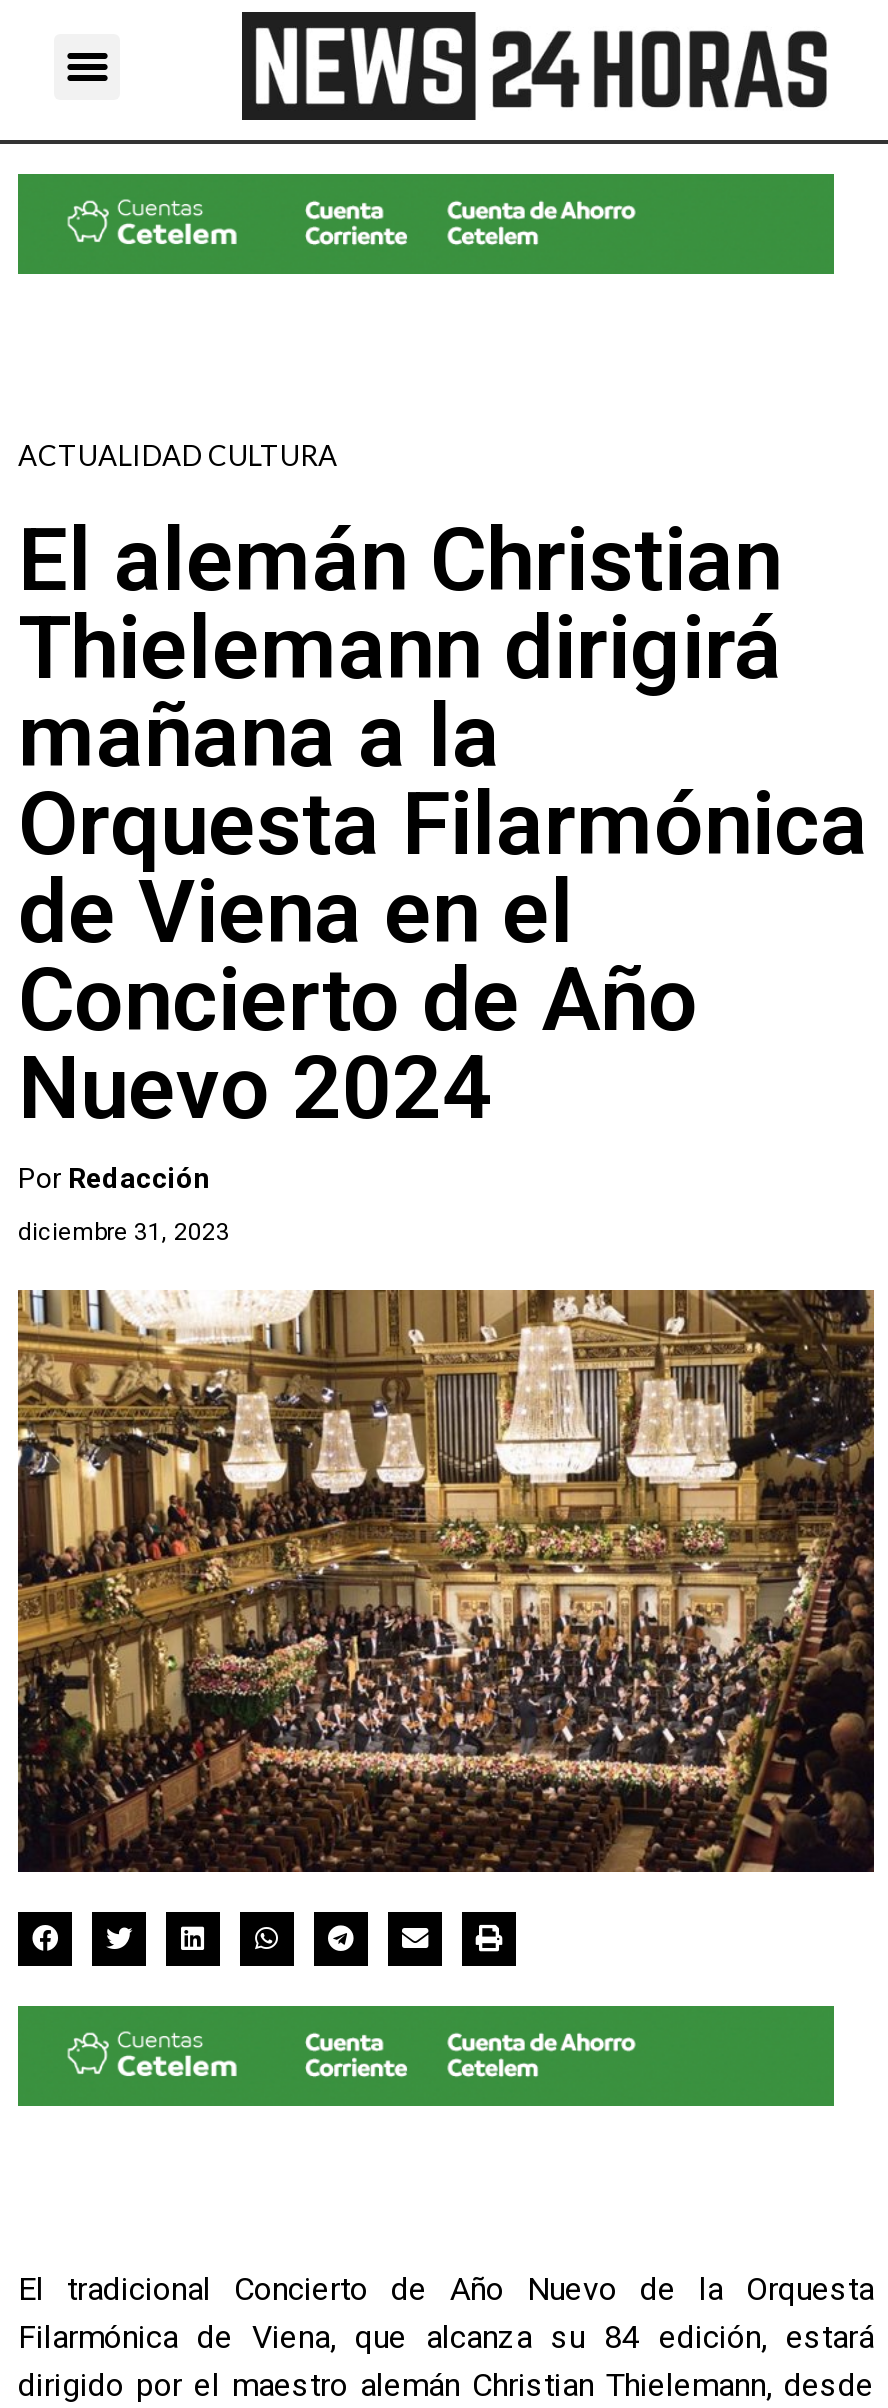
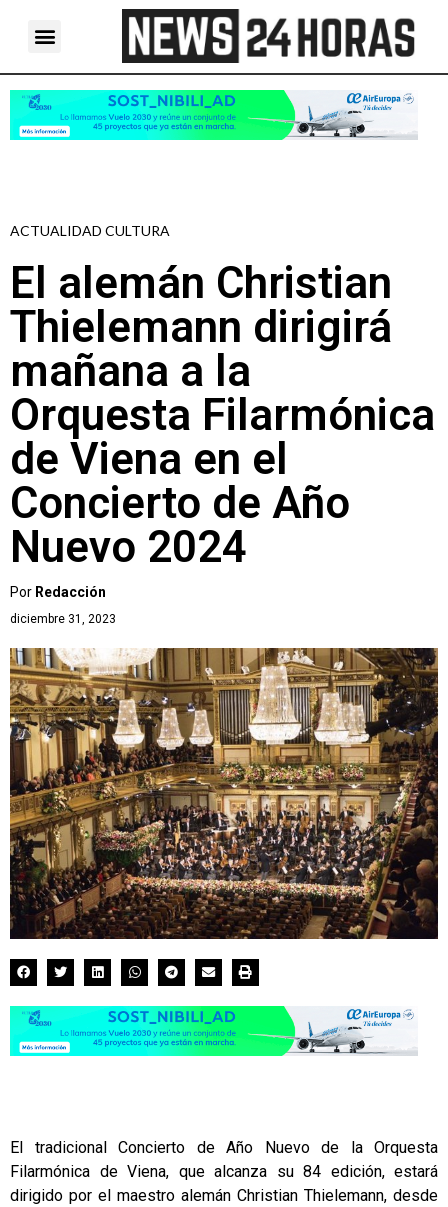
[16,172,836,276] [image] -> [9,89,418,141] [image]
[16,2004,836,2108] [image] -> [9,1005,418,1057] [image]

